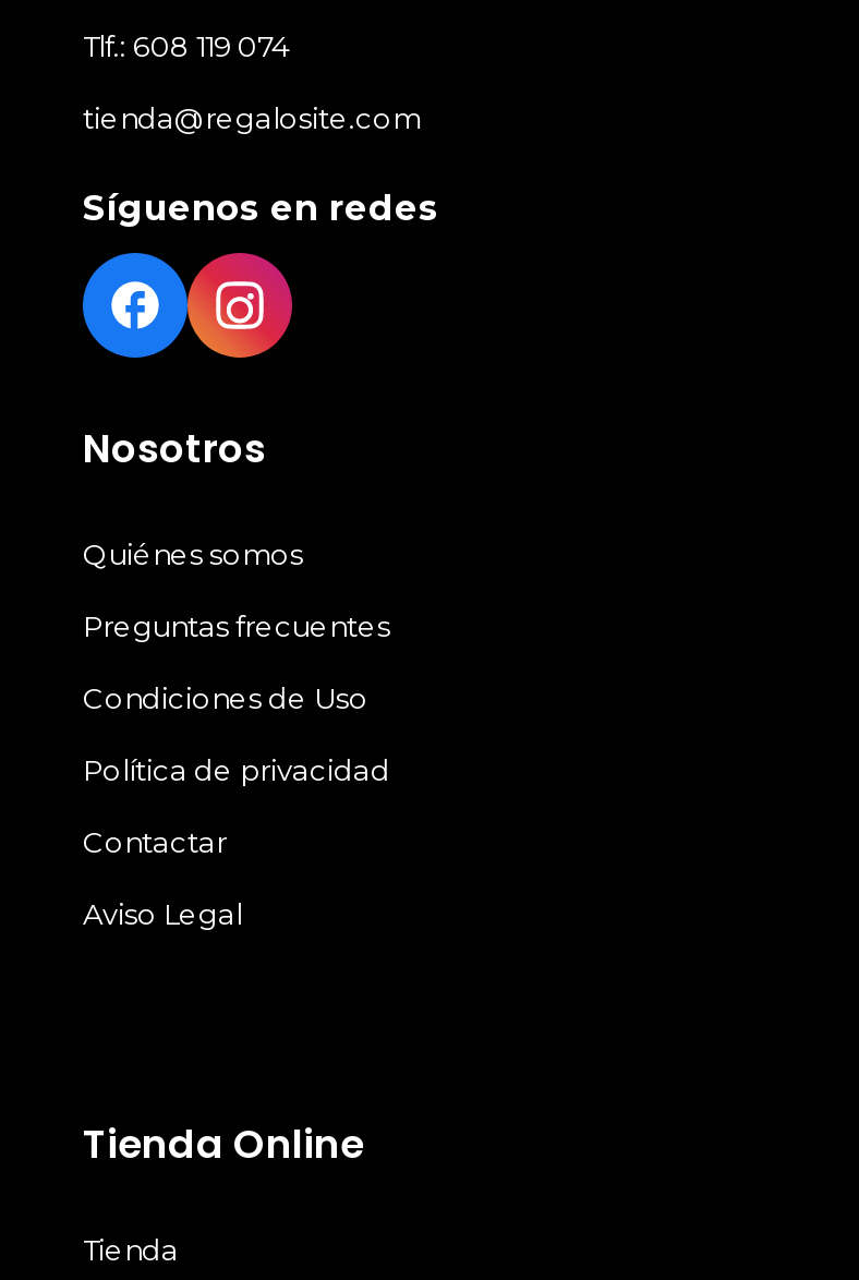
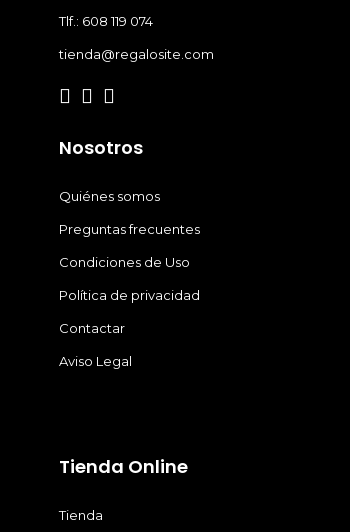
[83,187,438,228] Síguenos en redes -> none
[81,251,294,360] [image] -> none

